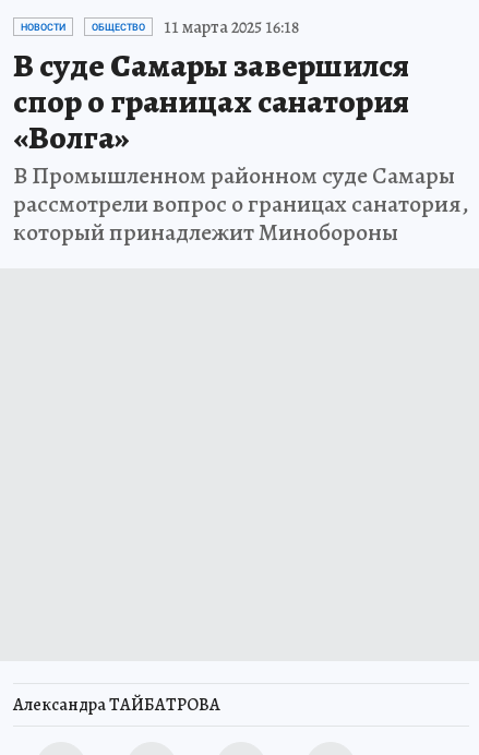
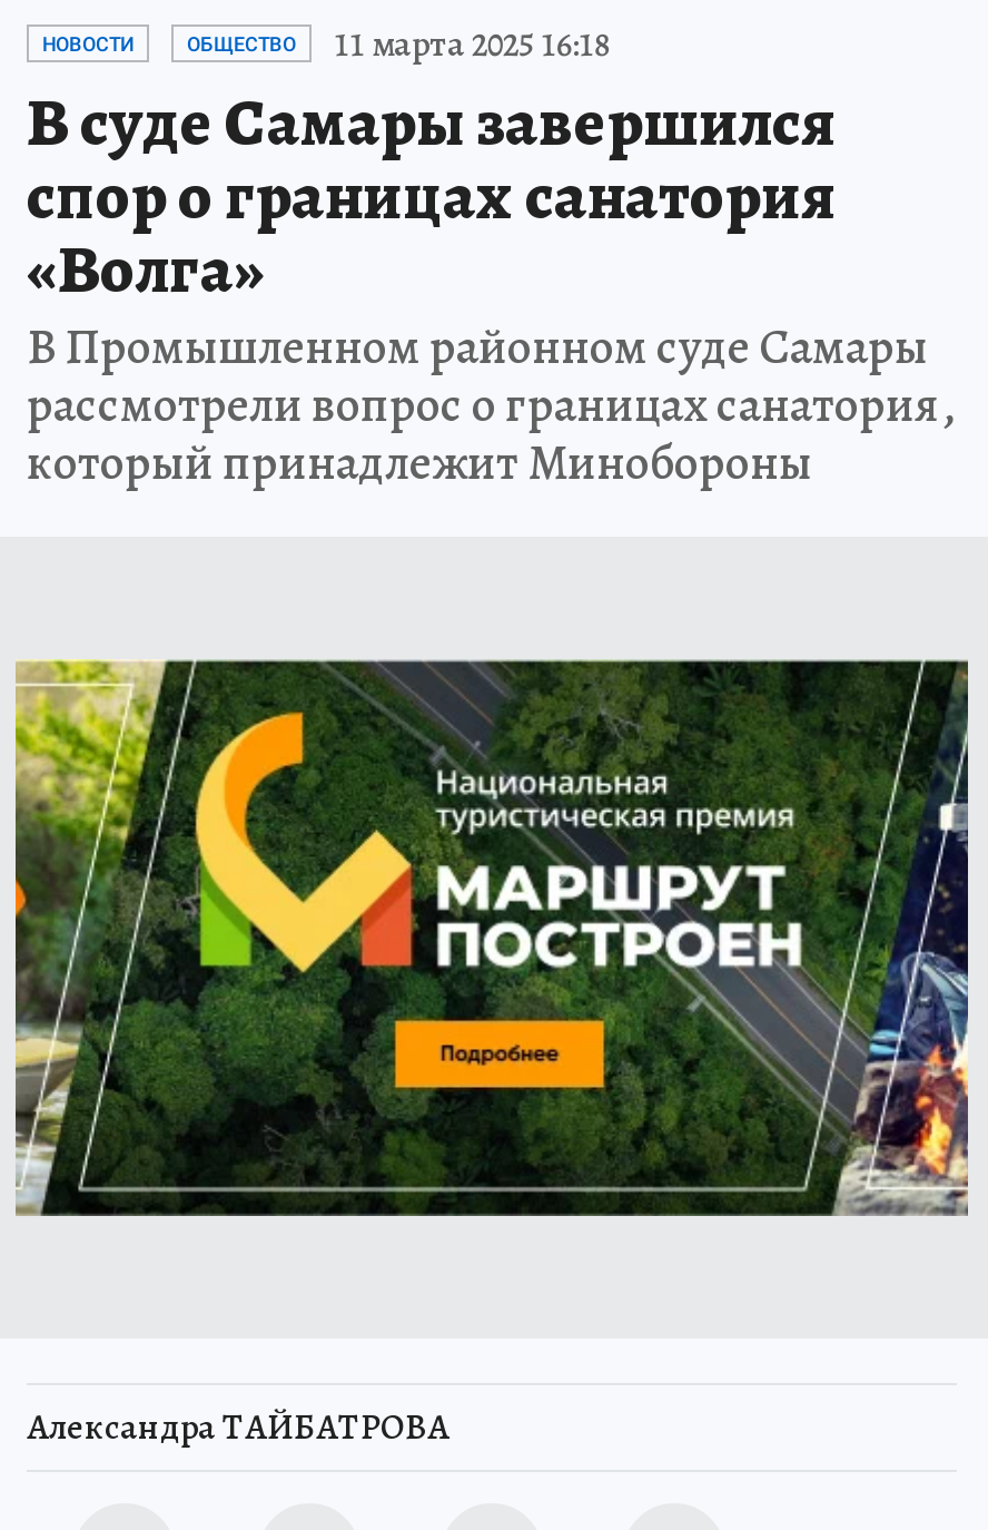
none -> [13,657,970,1218] [image]

